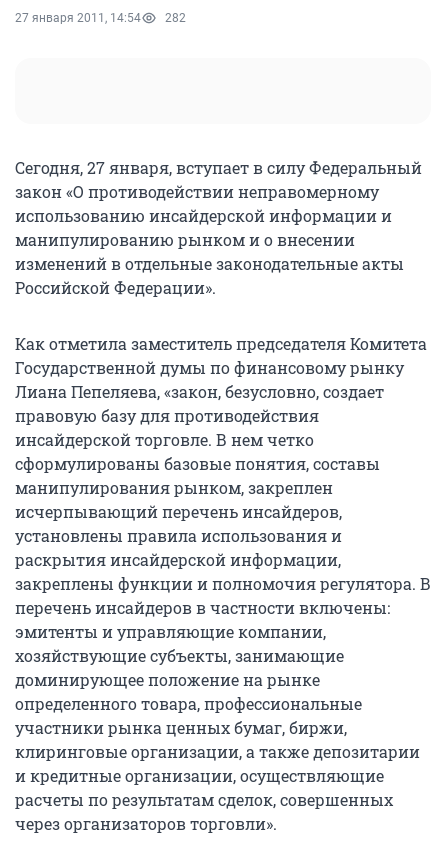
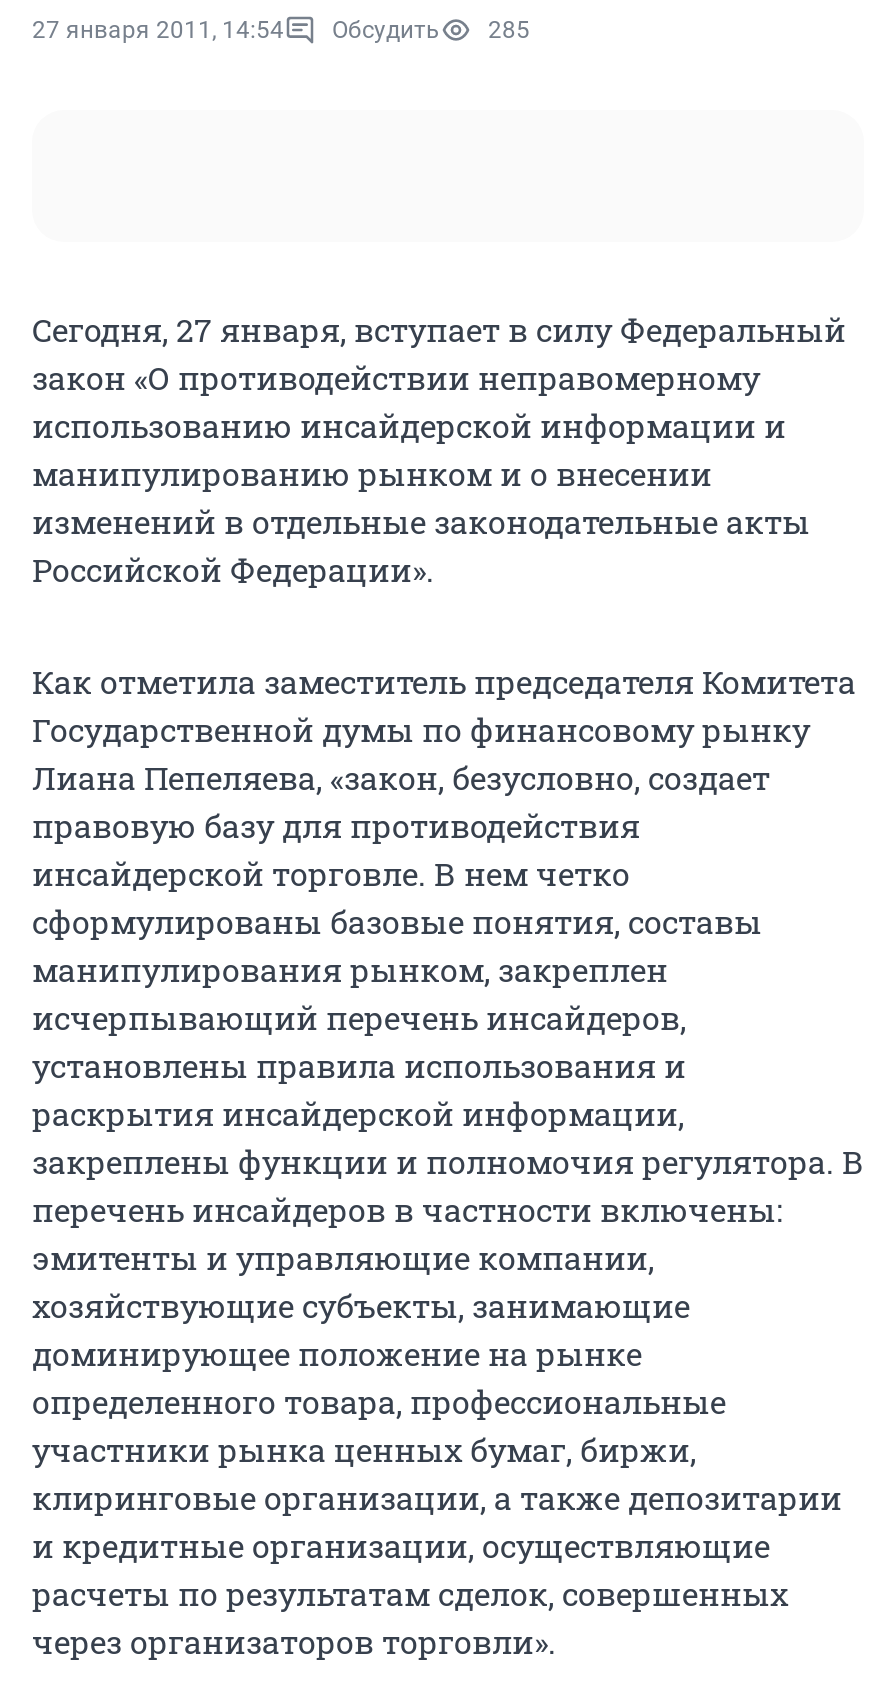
[165,11,186,25] 282 -> [332,16,530,44] Обсудить | 285

